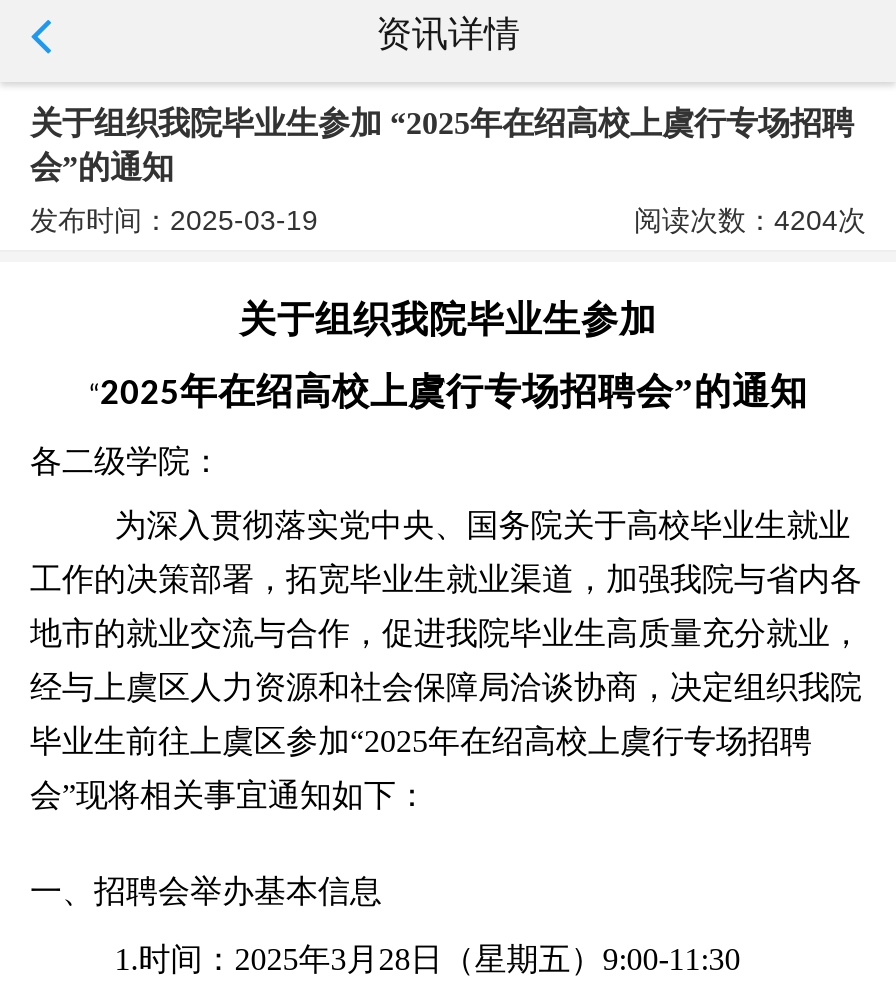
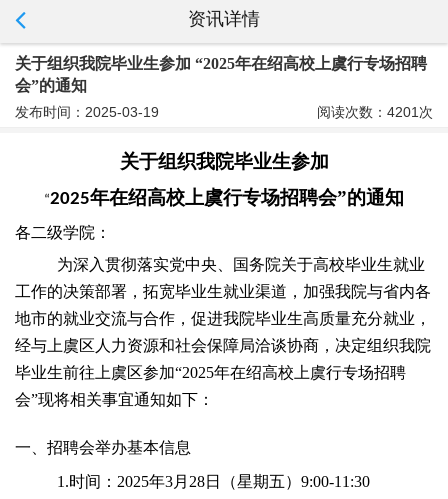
[634,204,866,236] 阅读次数：4204次 -> [317,104,433,120] 阅读次数：4201次

